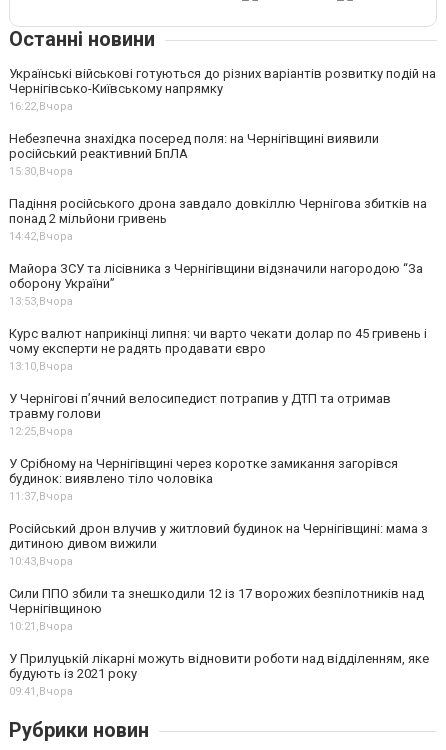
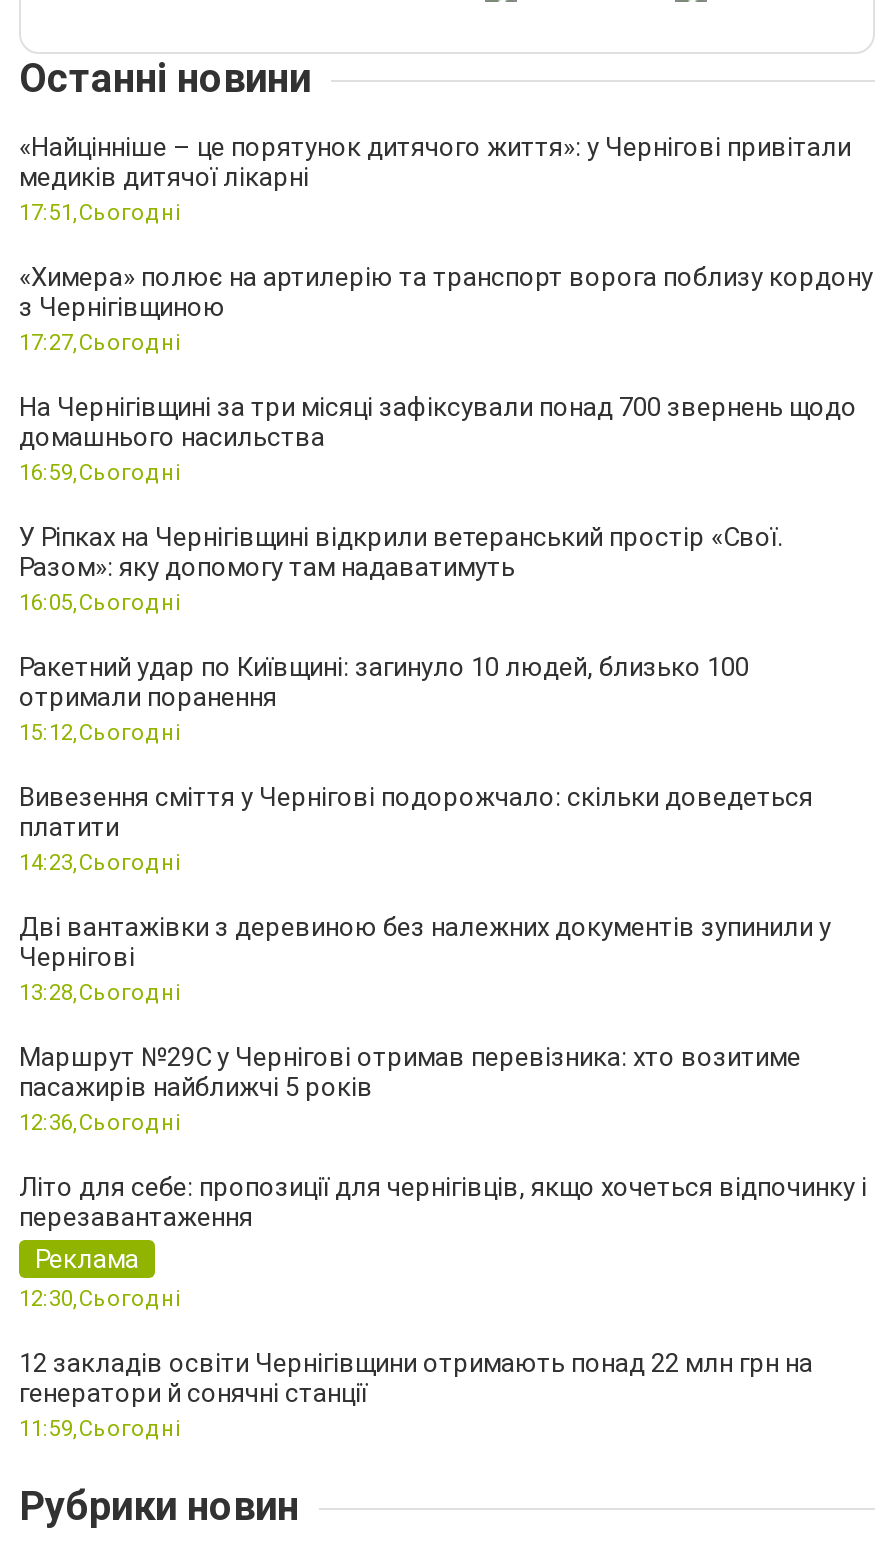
[9,66,436,113] Українські військові готуються до різних варіантів розвитку подій на | Чернігівсько-Київському напрямку | 16:22, Вчора -> [19,132,851,226] «Найцінніше – це порятунок дитячого життя»: у Чернігові привітали | медиків дитячої лікарні | 17:51, Сьогодні
[9,131,379,178] Небезпечна знахідка посеред поля: на Чернігівщині виявили | російський реактивний БпЛА | 15:30,Вчора -> [19,262,873,356] «Химера» полює на артилерію та транспорт ворога поблизу кордону | з Чернігівщиною | 17:27,Сьогодні
[9,196,427,243] Падіння російського дрона завдало довкіллю Чернігова збитків на | понад 2 мільйони гривень | 14:42,Вчора -> [19,392,857,486] На Чернігівщині за три місяці зафіксували понад 700 звернень щодо | домашнього насильства | 16:59,Сьогодні
[9,261,423,308] Майора ЗСУ та лісівника з Чернігівщини відзначили нагородою “За | оборону України” | 13:53,Вчора -> [19,522,783,616] У Ріпках на Чернігівщині відкрили ветеранський простір «Свої. | Разом»: яку допомогу там надаватимуть | 16:05,Сьогодні
[9,326,427,373] Курс валют наприкінці липня: чи варто чекати долар по 45 гривень і | чому експерти не радять продавати євро | 13:10,Вчора -> [19,652,749,746] Ракетний удар по Київщині: загинуло 10 людей, близько 100 | отримали поранення | 15:12,Сьогодні
[9,391,391,438] У Чернігові пʼячний велосипедист потрапив у ДТП та отримав | травму голови | 12:25,Вчора -> [19,782,813,876] Вивезення сміття у Чернігові подорожчало: скільки доведеться | платити | 14:23,Сьогодні
[9,456,398,503] У Срібному на Чернігівщині через коротке замикання загорівся | будинок: виявлено тіло чоловіка | 11:37,Вчора -> [19,912,831,1006] Дві вантажівки з деревиною без належних документів зупинили у | Чернігові | 13:28,Сьогодні
[9,521,428,568] Російський дрон влучив у житловий будинок на Чернігівщині: мама з | дитиною дивом вижили | 10:43,Вчора -> [19,1042,801,1136] Маршрут №29С у Чернігові отримав перевізника: хто возитиме | пасажирів найближчі 5 років | 12:36,Сьогодні
[9,586,424,633] Сили ППО збили та знешкодили 12 із 17 ворожих безпілотників над | Чернігівщиною | 10:21, Вчора -> [19,1172,867,1312] Літо для себе: пропозиції для чернігівців, якщо хочеться відпочинку і | перезавантаження | Реклама | 12:30,Сьогодні
[9,651,429,698] У Прилуцькій лікарні можуть відновити роботи над відділенням, яке | будують із 2021 року | 09:41,Вчора -> [19,1348,813,1442] 12 закладів освіти Чернігівщини отримають понад 22 млн грн на | генератори й сонячні станції | 11:59,Сьогодні

